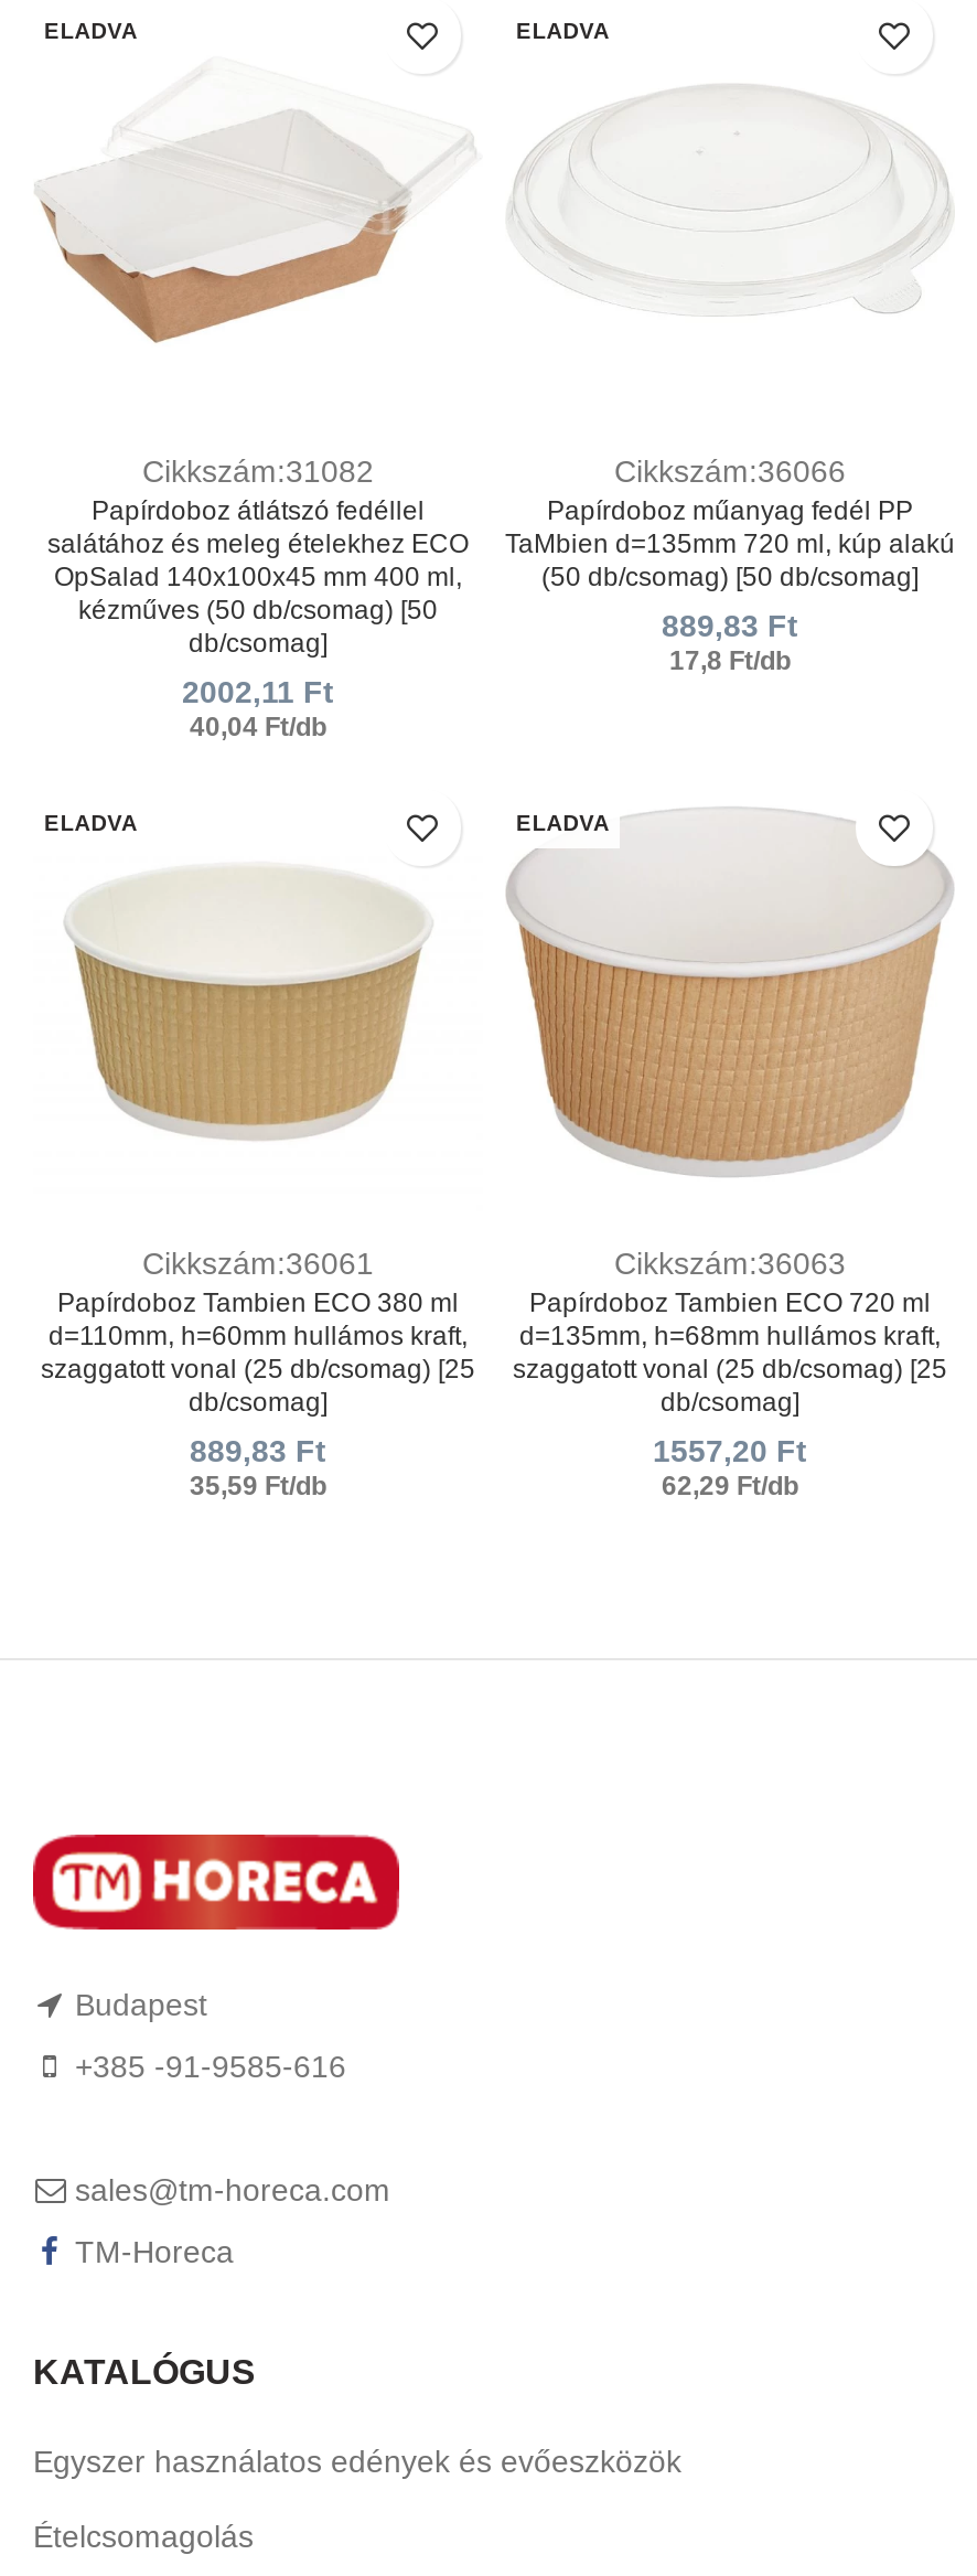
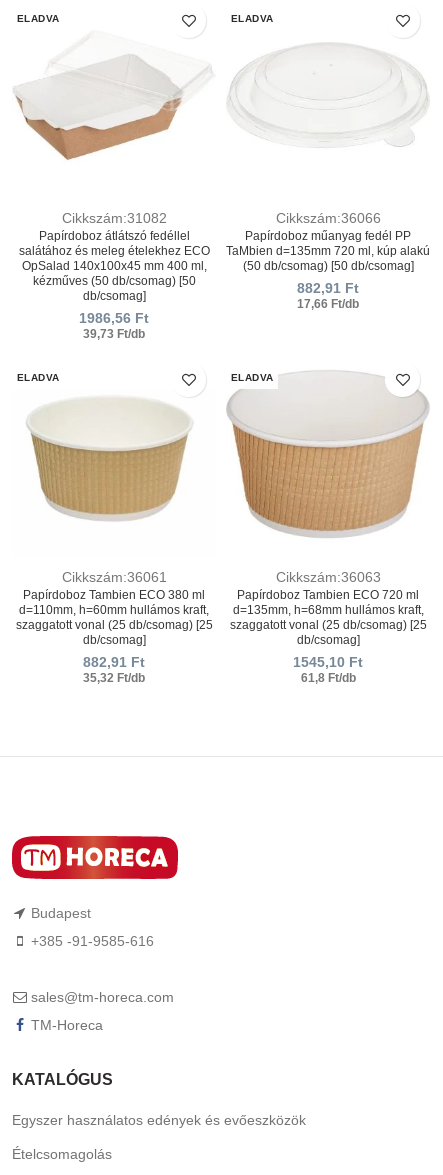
[662,608,798,643] 889,83 Ft -> [297,280,359,296] 882,91 Ft
[669,645,791,676] 17,8 Ft/db -> [297,297,359,311] 17,66 Ft/db
[182,674,334,709] 2002,11 Ft -> [79,310,149,326] 1986,56 Ft
[190,712,326,742] 40,04 Ft/db -> [83,327,145,341] 39,73 Ft/db
[190,1433,326,1468] 889,83 Ft -> [83,654,145,670] 882,91 Ft
[653,1433,807,1468] 1557,20 Ft -> [293,654,363,670] 1545,10 Ft
[190,1471,326,1501] 35,59 Ft/db -> [83,671,145,685] 35,32 Ft/db
[662,1471,798,1501] 62,29 Ft/db -> [300,671,355,685] 61,8 Ft/db

